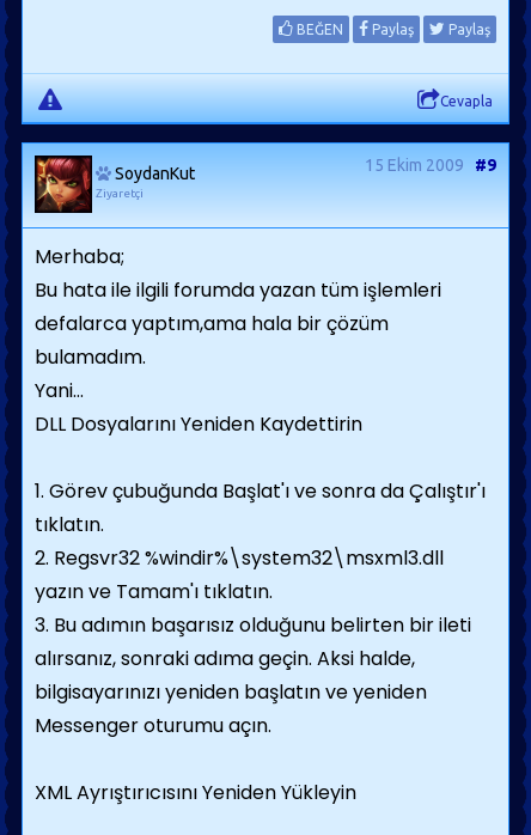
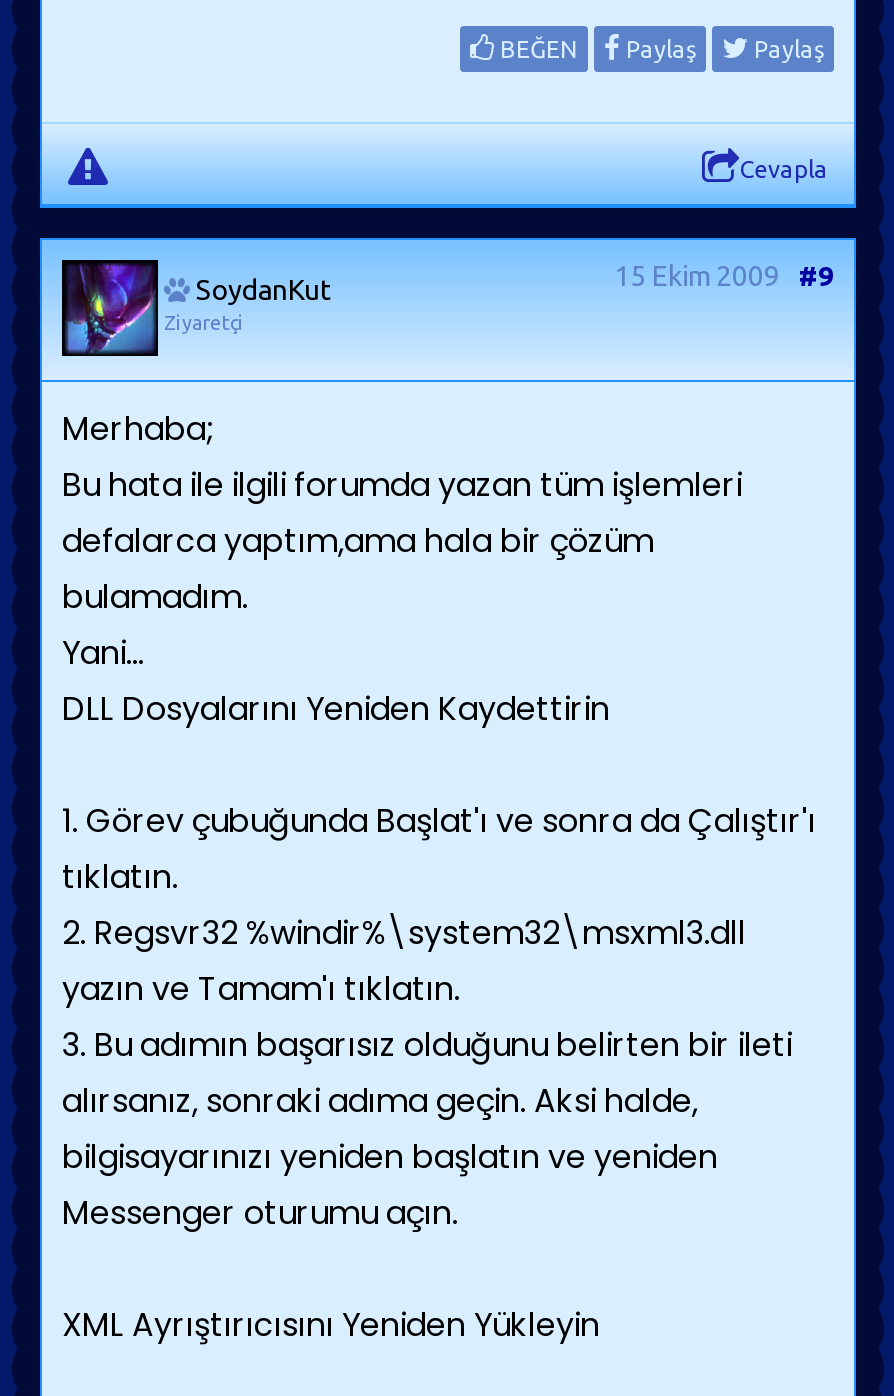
[36,157,91,212] [image] -> [64,262,158,354] [image]

